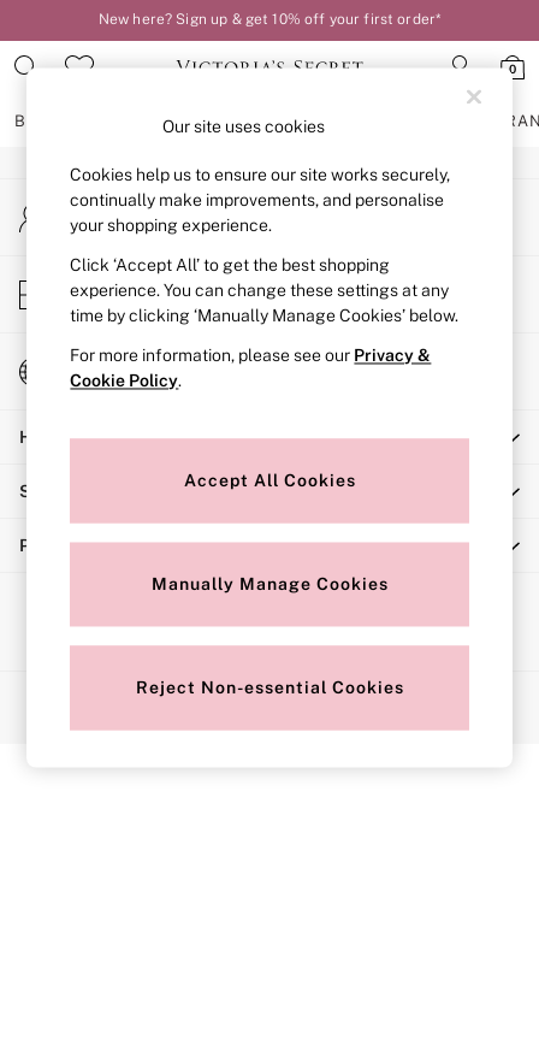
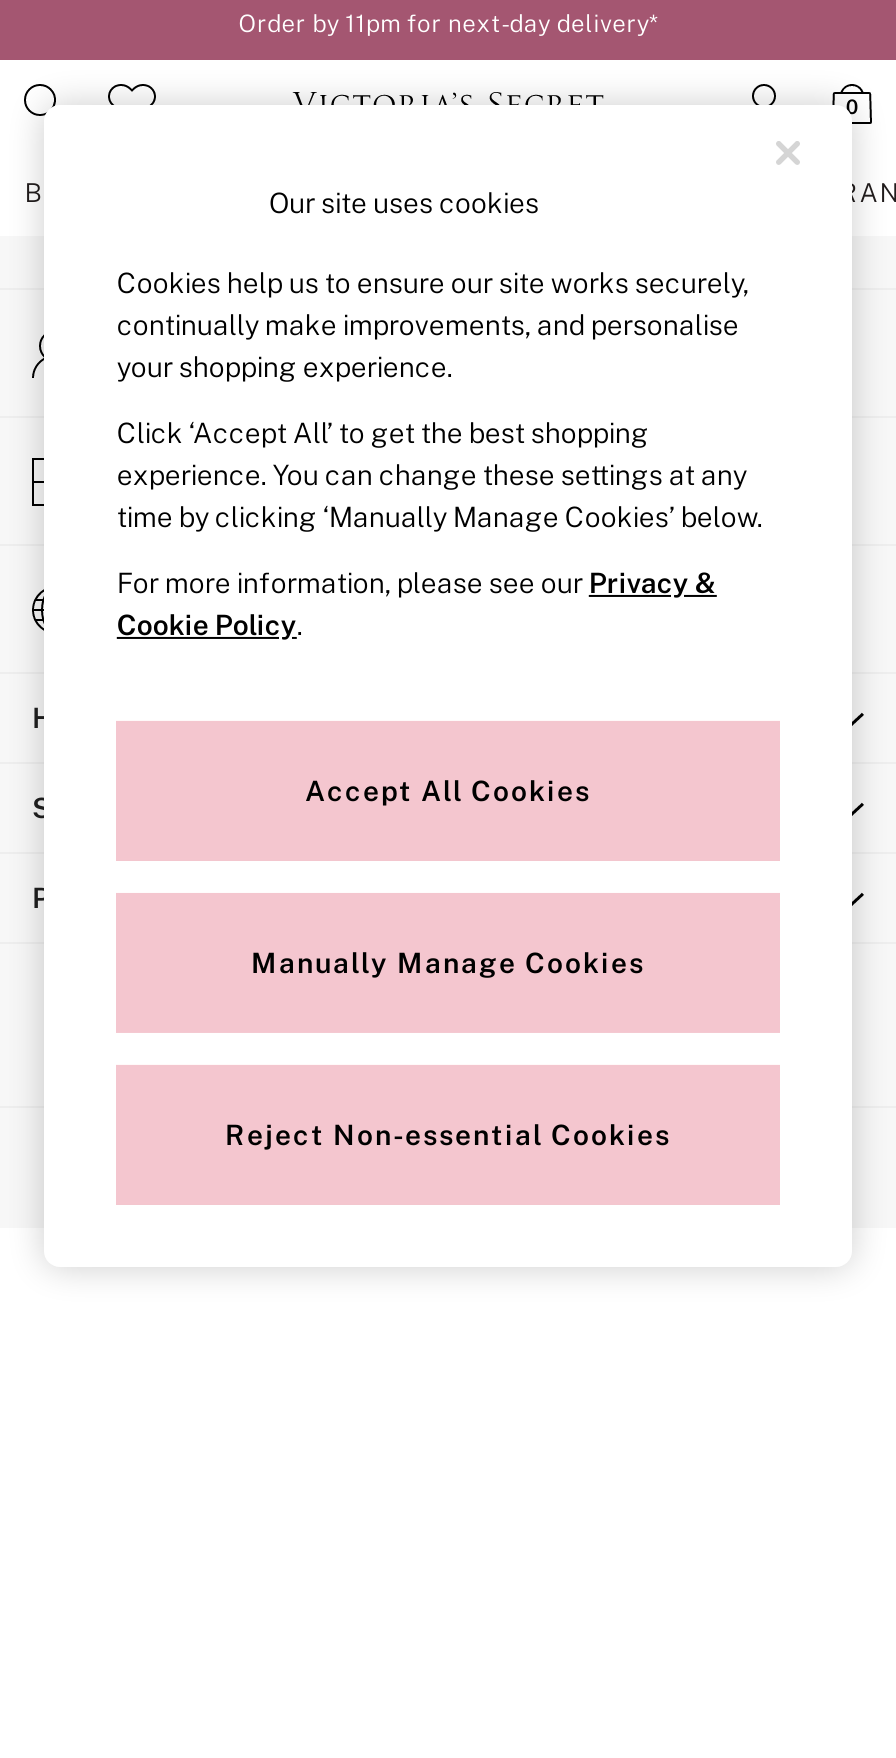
[98,11,441,28] New here? Sign up & get 10% off your first order* -> [239,10,657,38] Order by 11pm for next-day delivery*

